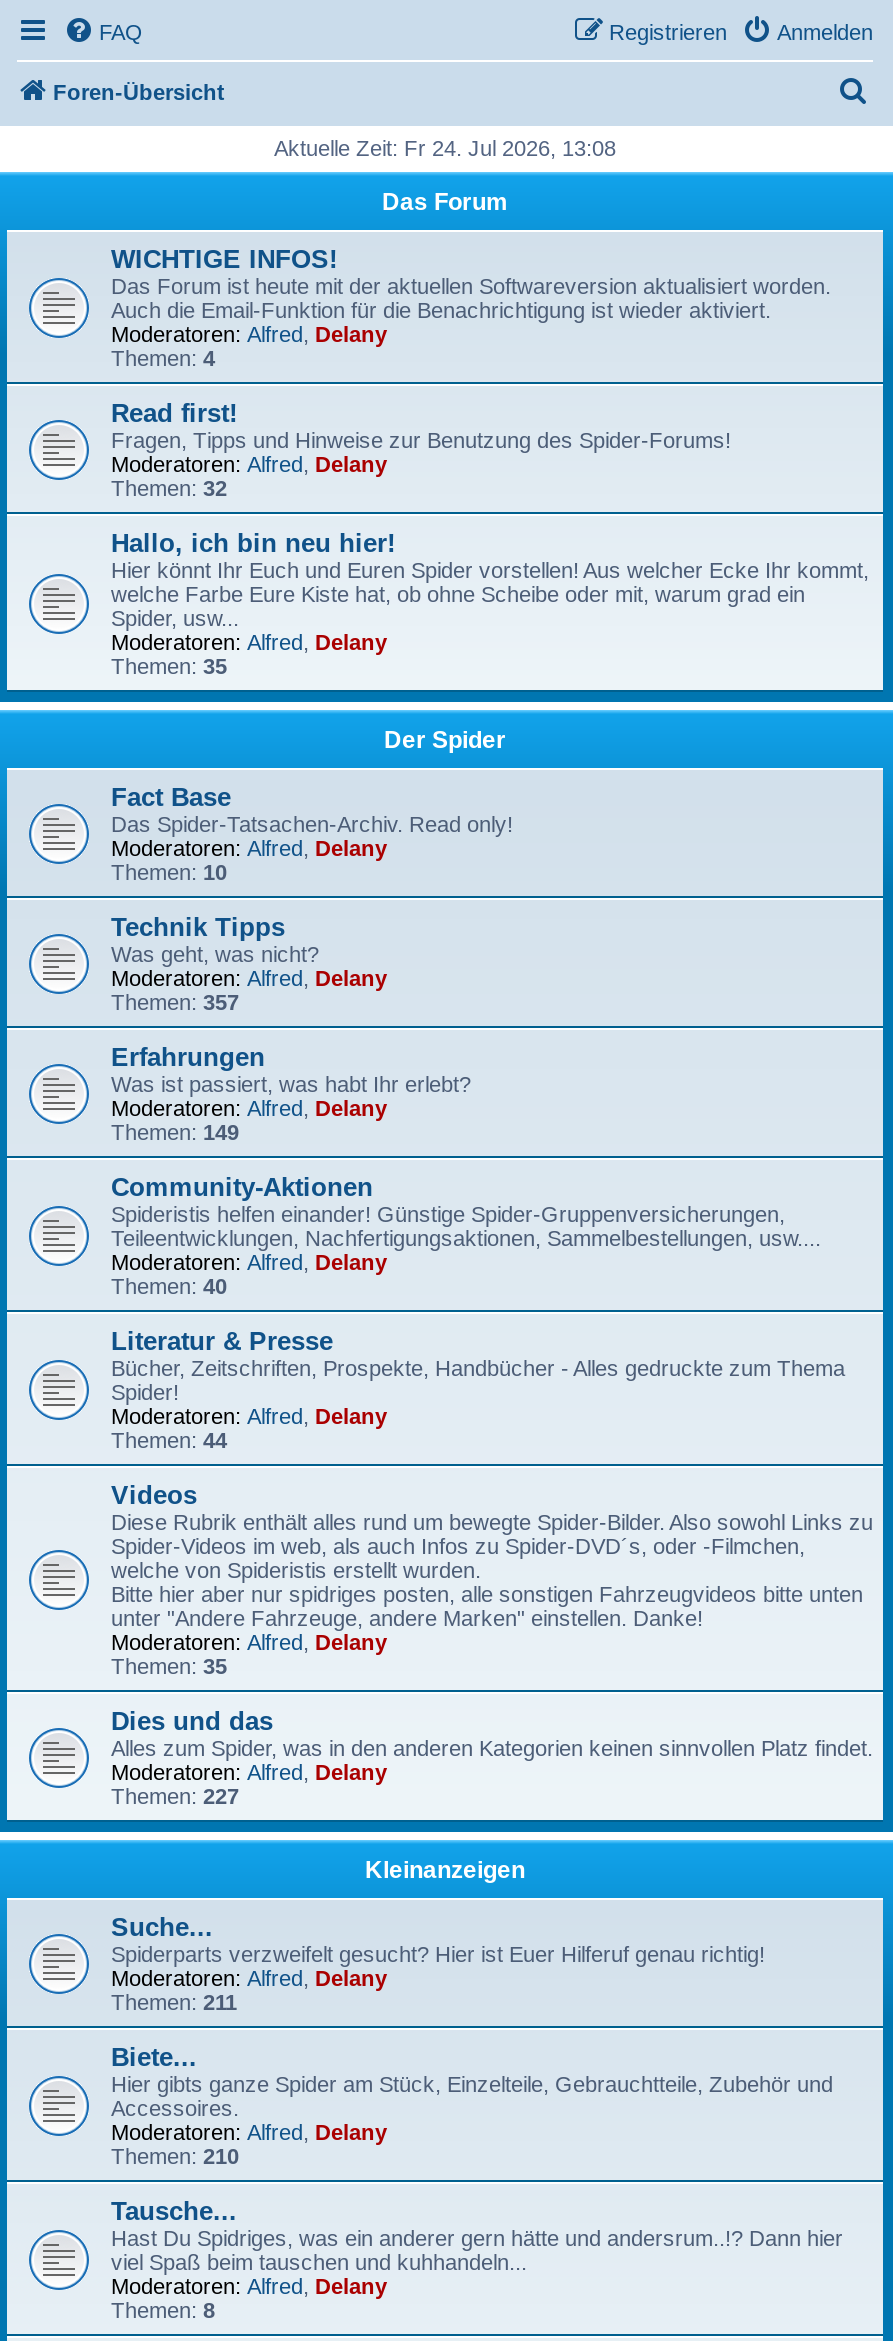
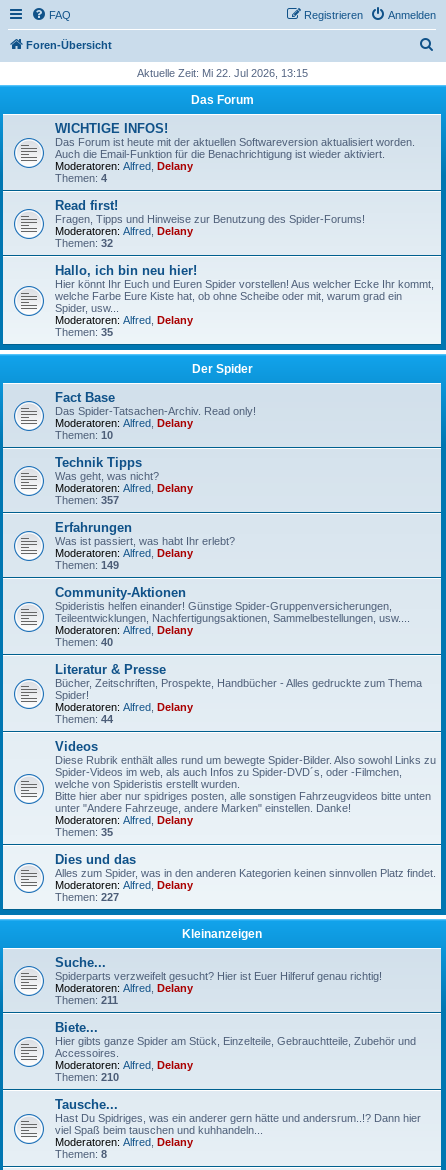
[274,136,616,160] Aktuelle Zeit: Fr 24. Jul 2026, 13:08 -> [136,67,307,79] Aktuelle Zeit: Mi 22. Jul 2026, 13:15

